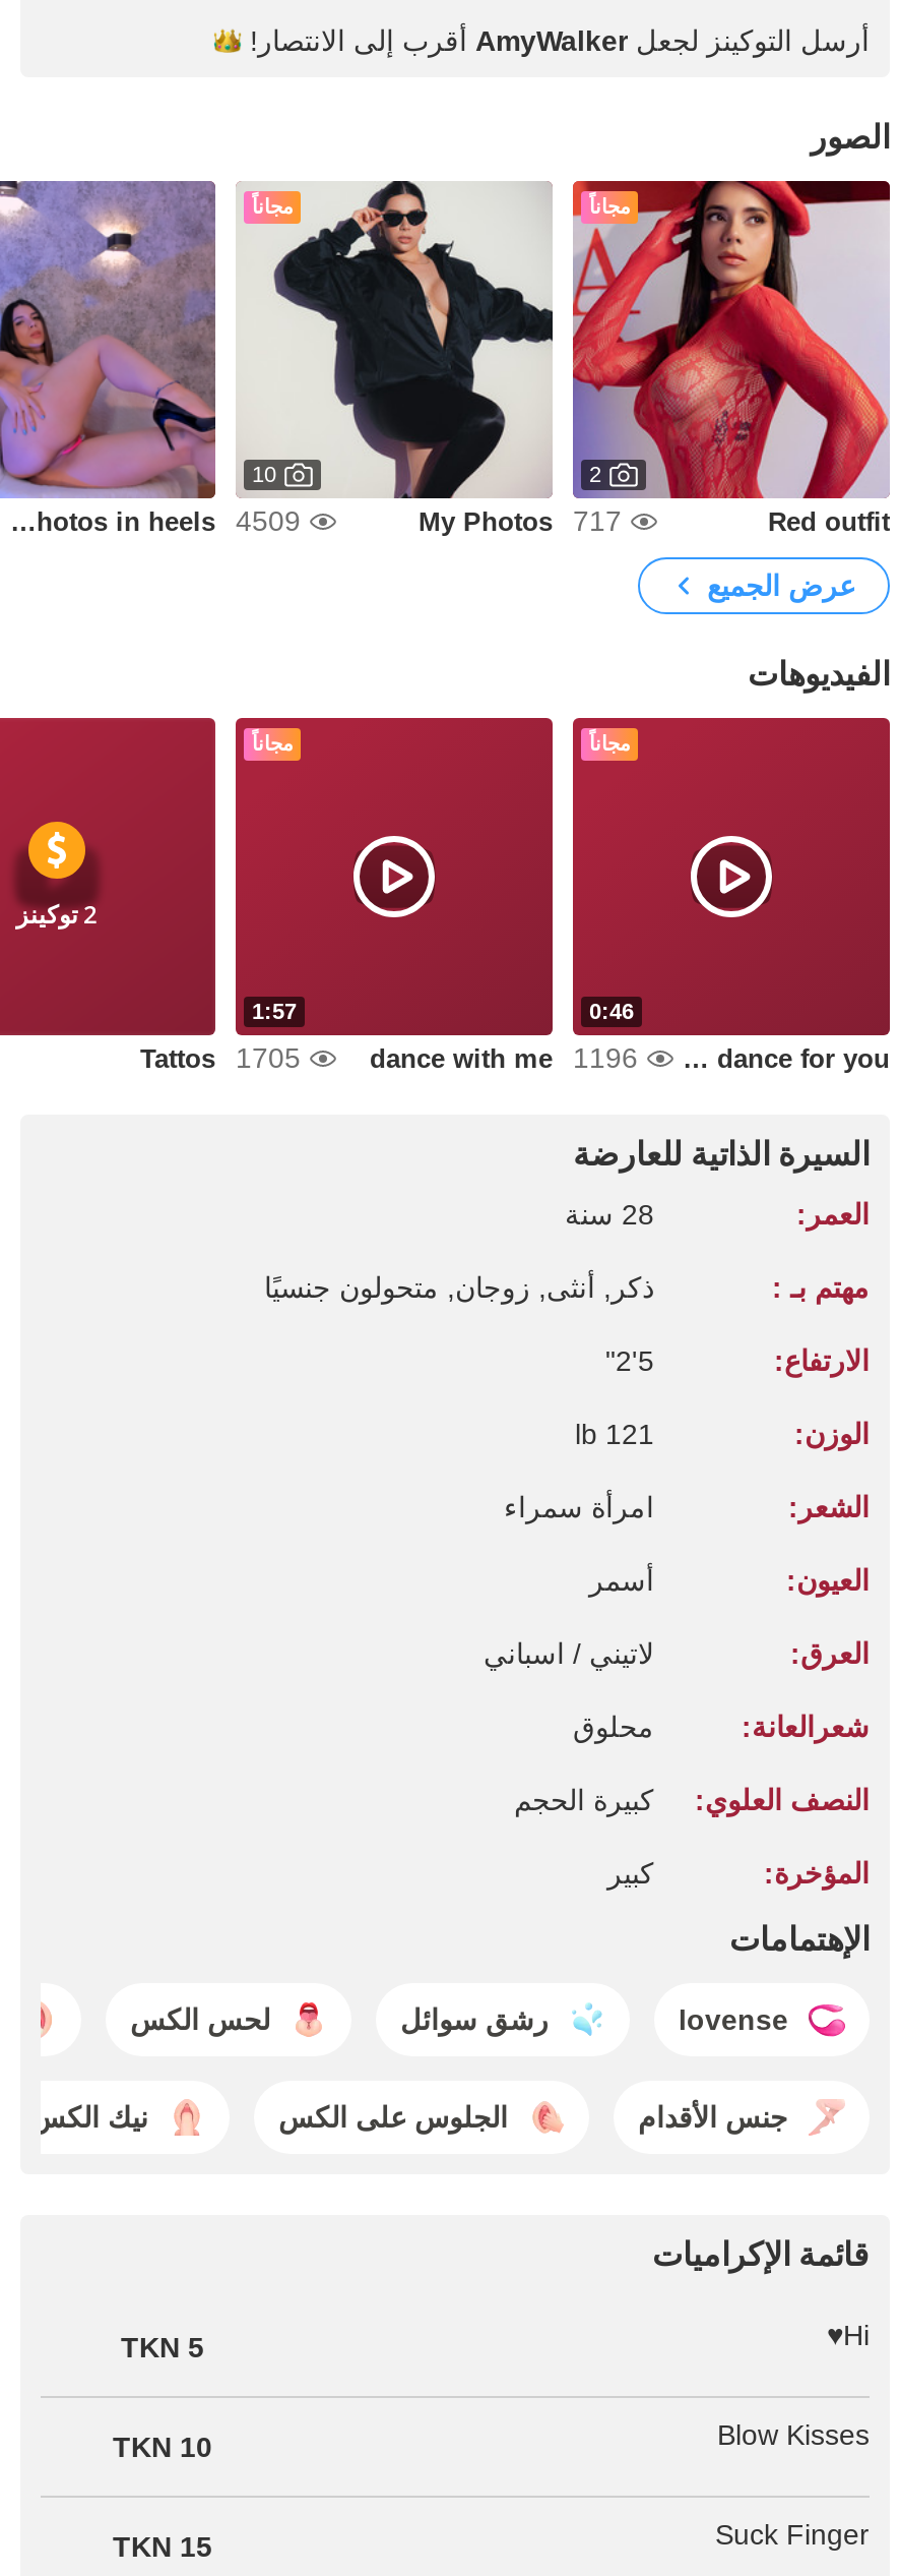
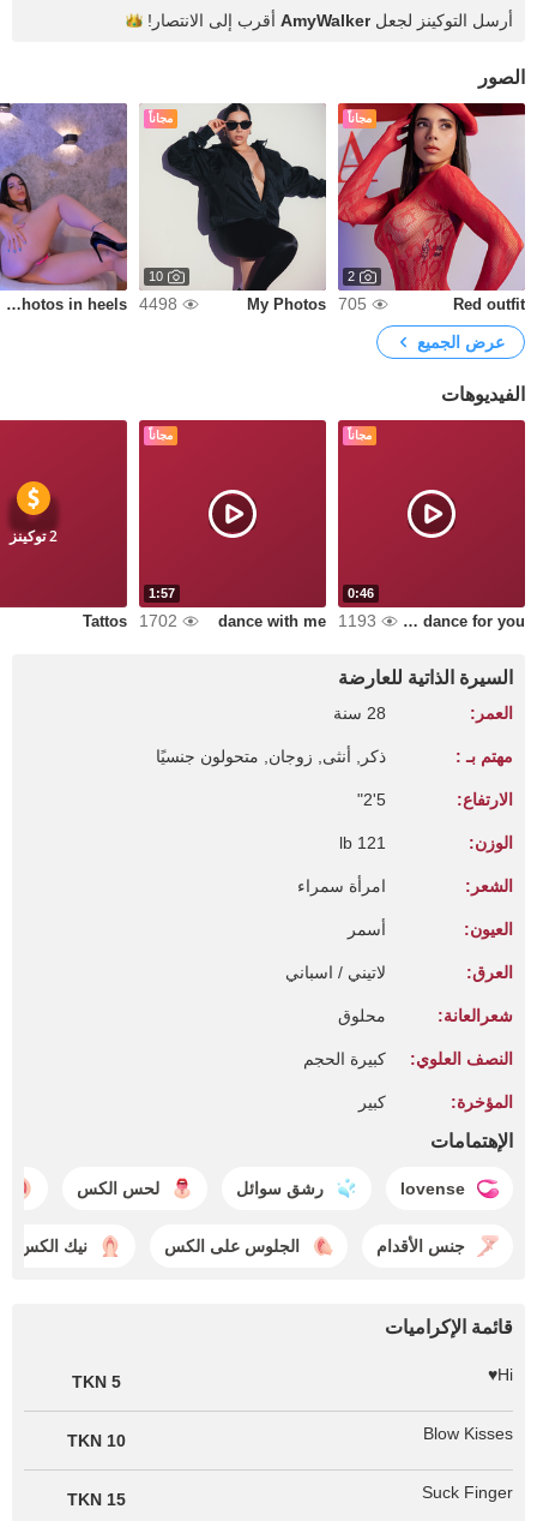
[236,504,301,537] 4509 -> [139,294,177,313] 4498
[419,504,622,537] My Photos 717 -> [247,294,367,313] My Photos 705
[140,1041,301,1074] Tattos 1705 -> [83,611,177,630] Tattos 1702
[573,1041,638,1074] 1196 -> [338,611,376,630] 1193

